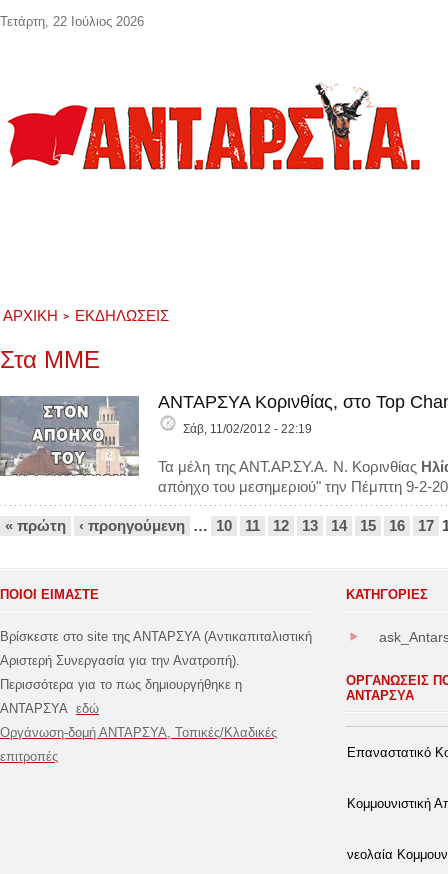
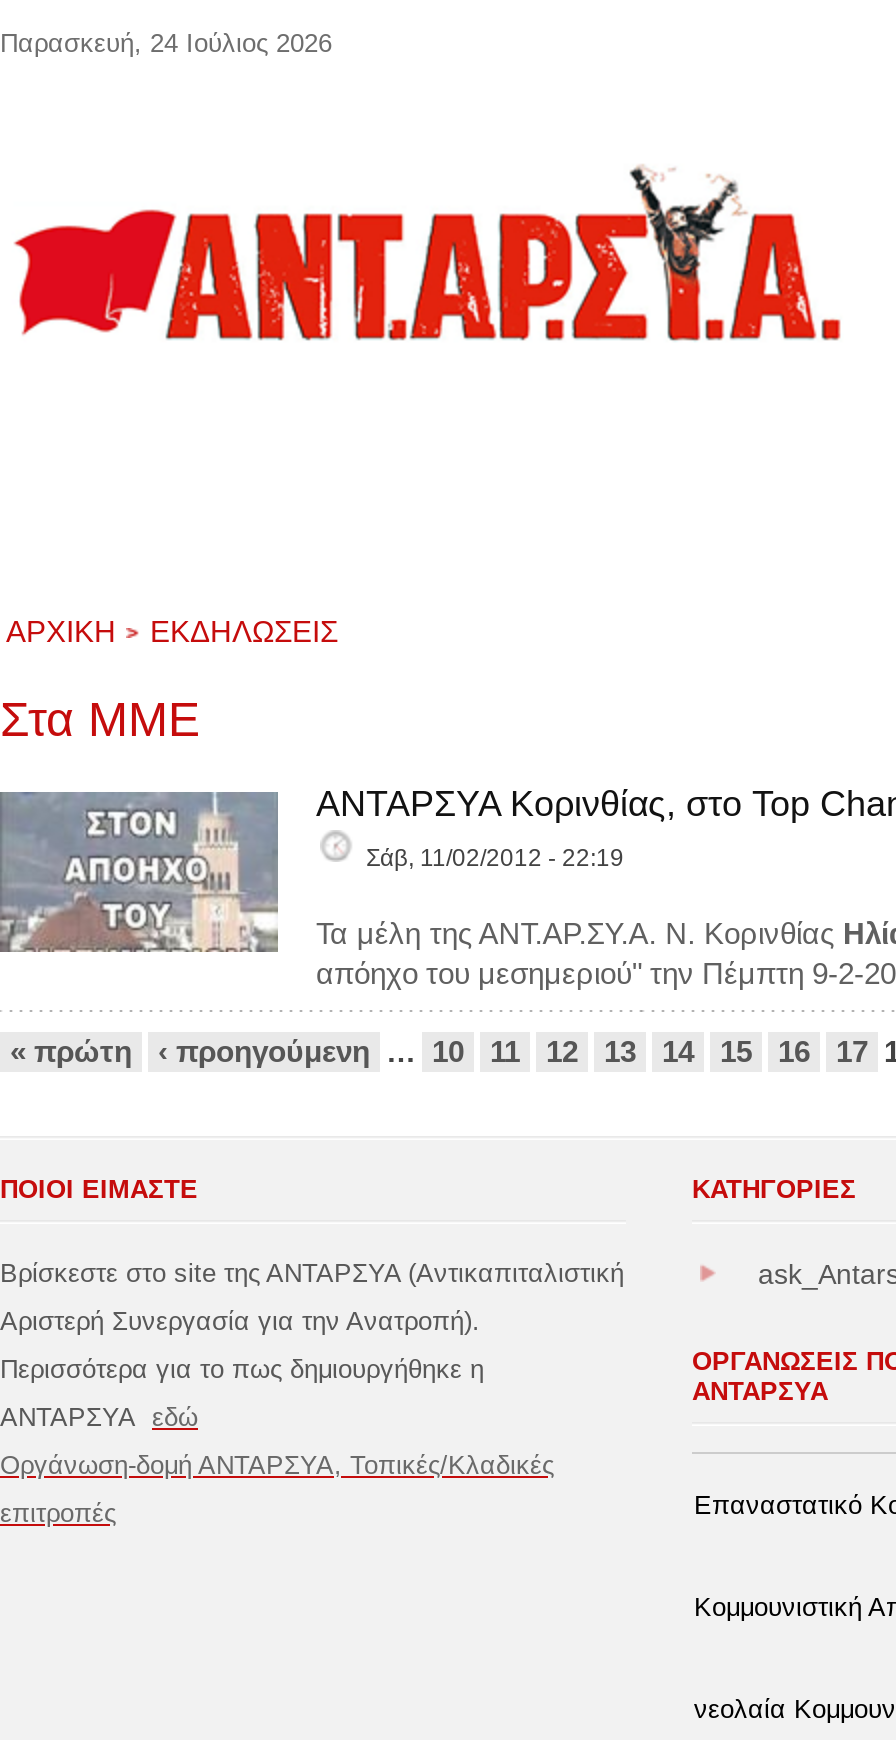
[0,14,144,29] Τετάρτη, 22 Ιούλιος 2026 -> [0,28,332,58] Παρασκευή, 24 Ιούλιος 2026

